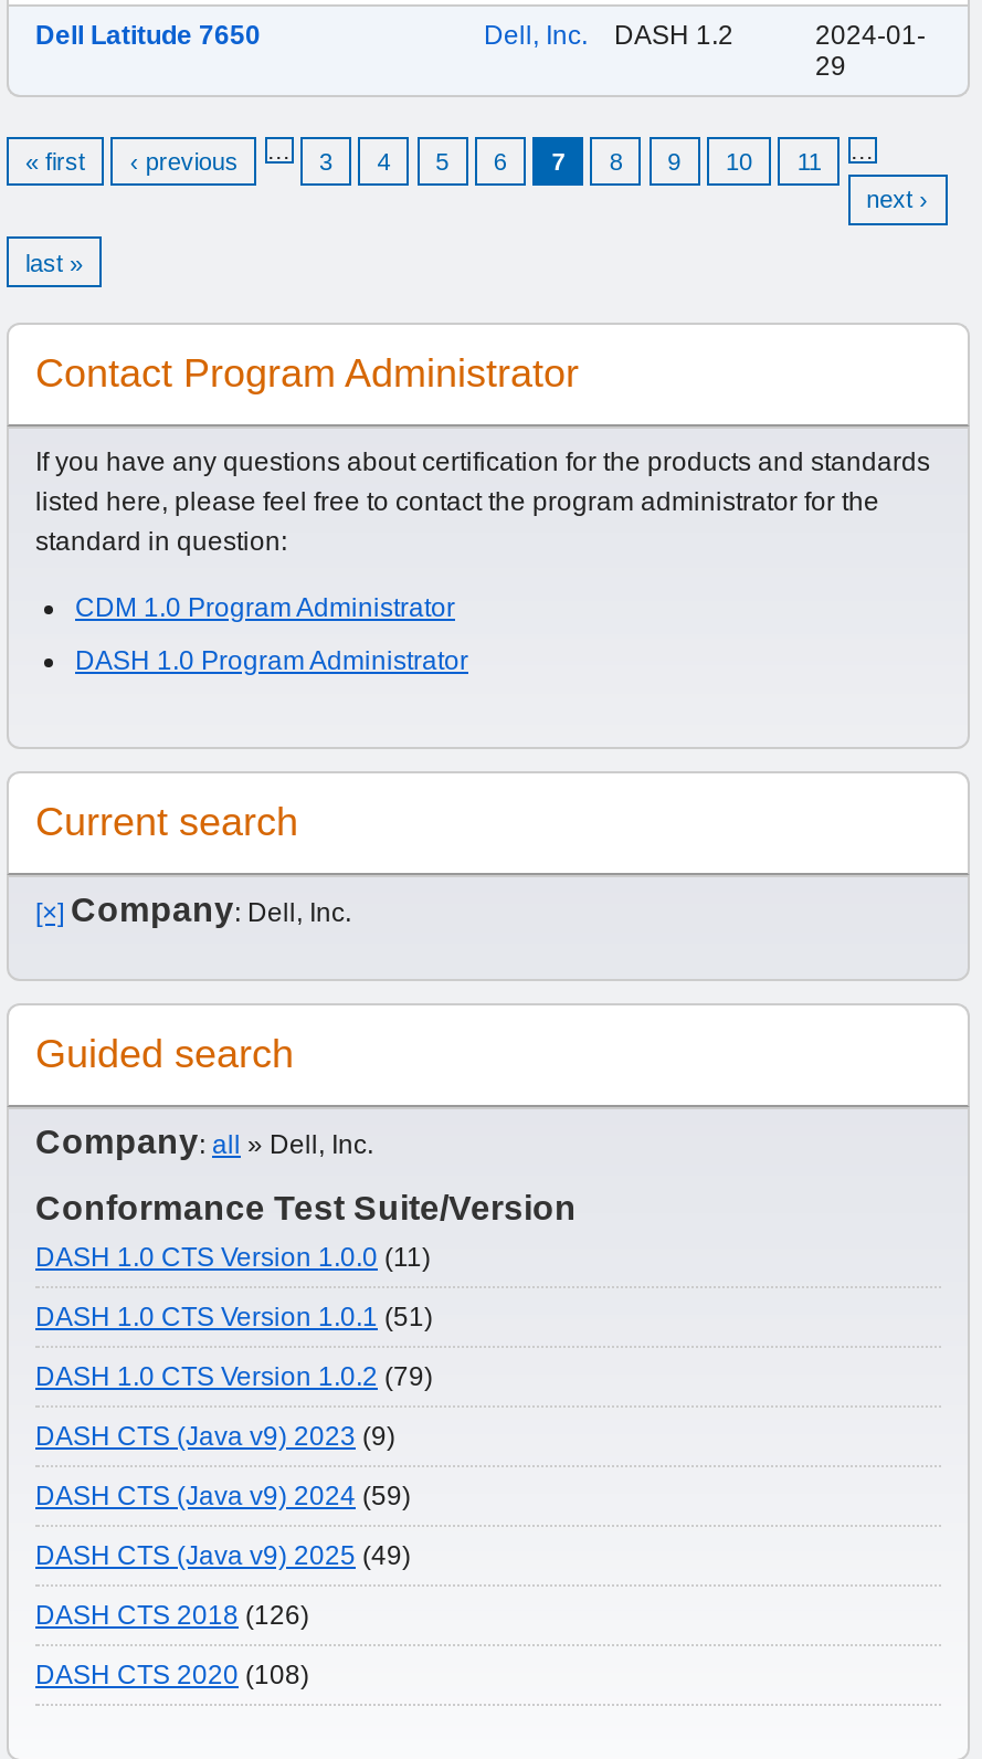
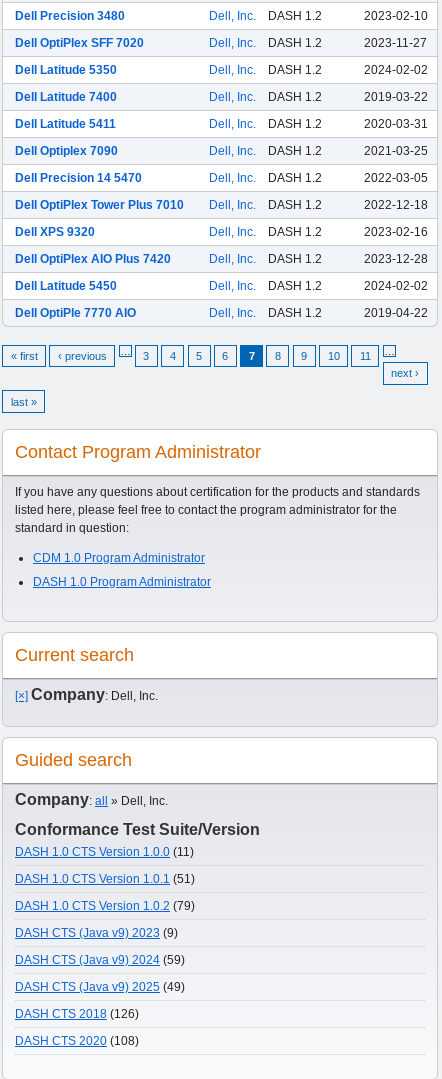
[35,19,261,50] Dell Latitude 7650 -> [15,9,125,23] Dell Precision 3480
[815,19,926,81] 2024-01- | 29 -> [15,9,428,320] 2023-02-10 | Dell OptiPlex SFF 7020 | Dell, Inc. | DASH 1.2 | 2023-11-27 | Dell Latitude 5350 | Dell, Inc. | DASH 1.2 | 2024-02-02 | Dell Latitude 7400 | Dell, Inc. | DASH 1.2 | 2019-03-22 | Dell Latitude 5411 | Dell, Inc. | DASH 1.2 | 2020-03-31 | Dell Optiplex 7090 | Dell, Inc. | DASH 1.2 | 2021-03-25 | Dell Precision 14 5470 | Dell, Inc. | DASH 1.2 | 2022-03-05 | Dell OptiPlex Tower Plus 7010 | Dell, Inc. | DASH 1.2 | 2022-12-18 | Dell XPS 9320 | Dell, Inc. | DASH 1.2 | 2023-02-16 | Dell OptiPlex AIO Plus 7420 | Dell, Inc. | DASH 1.2 | 2023-12-28 | Dell Latitude 5450 | Dell, Inc. | DASH 1.2 | 2024-02-02 | Dell OptiPle 7770 AIO | Dell, Inc. | DASH 1.2 | 2019-04-22

